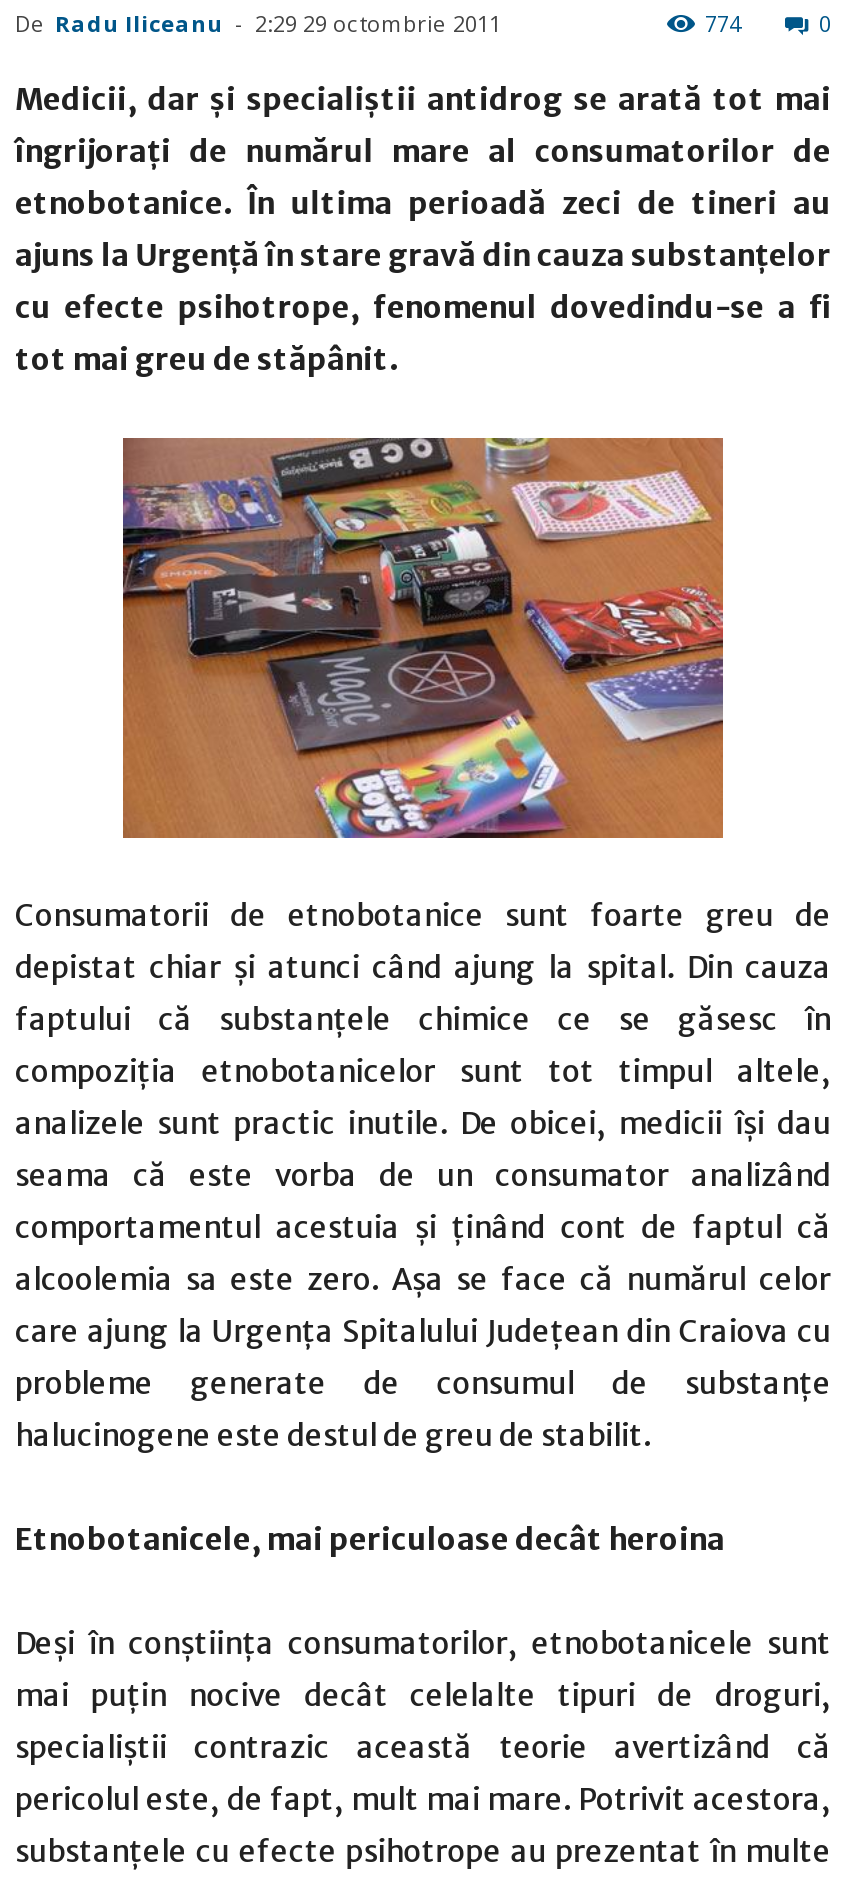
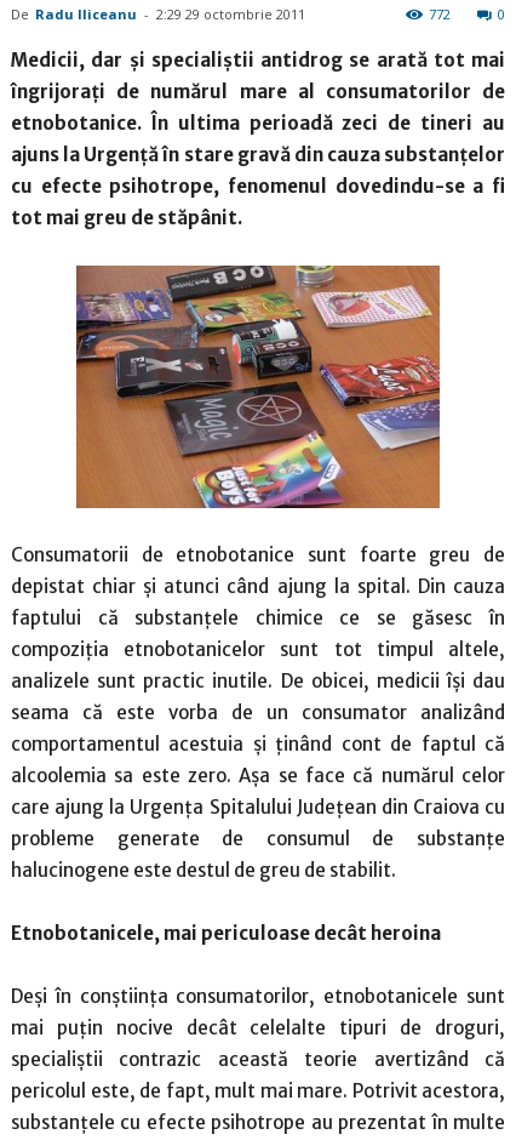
[705,8,741,38] 774 -> [429,5,451,23] 772

